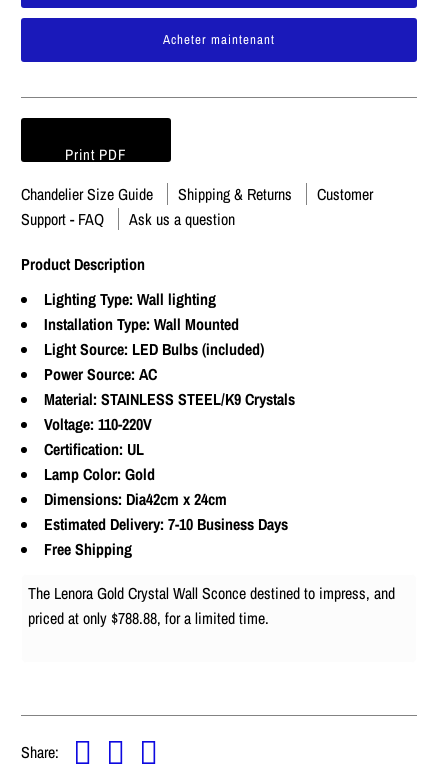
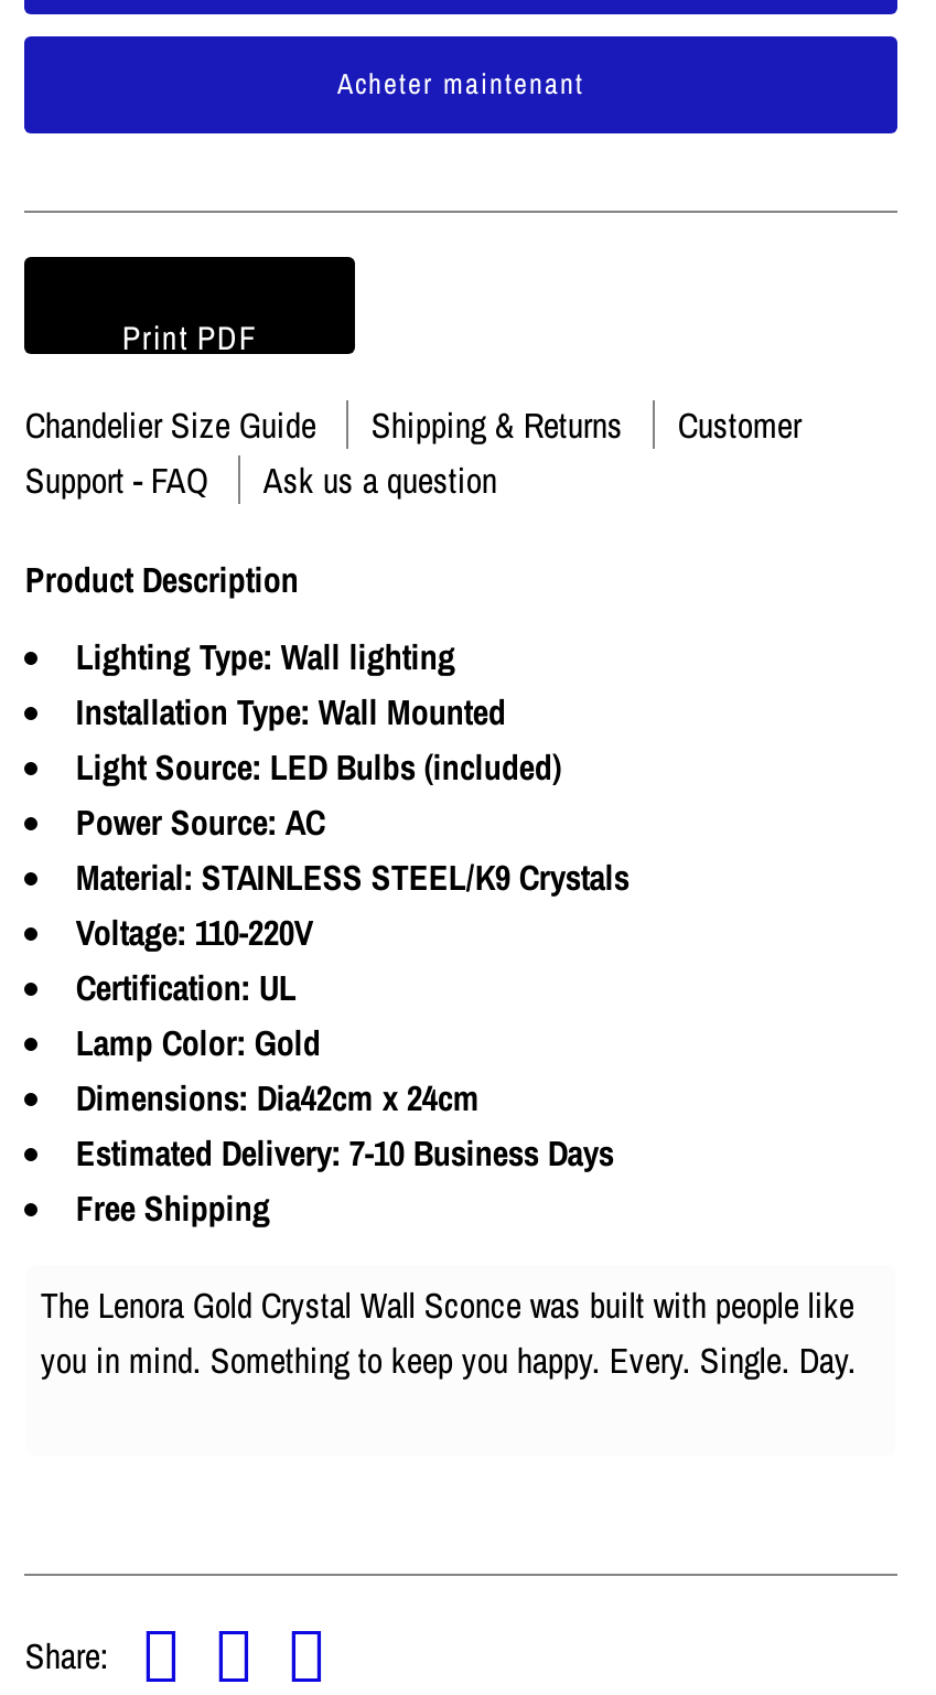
[28,582,395,629] The Lenora Gold Crystal Wall Sconce destined to impress, and | priced at only $788.88, for a limited time. -> [41,1280,856,1384] The Lenora Gold Crystal Wall Sconce was built with people like | you in mind. Something to keep you happy. Every. Single. Day.

